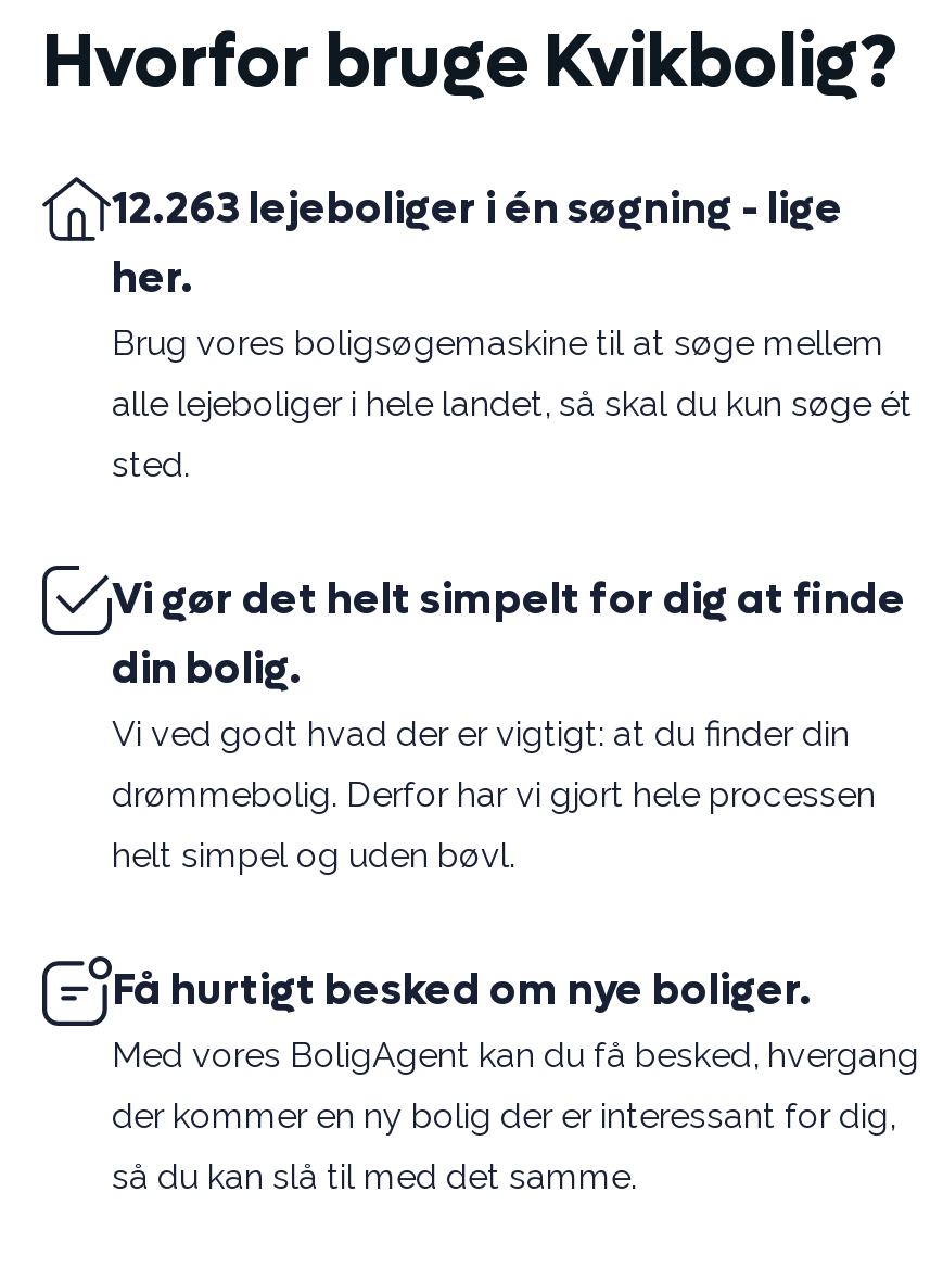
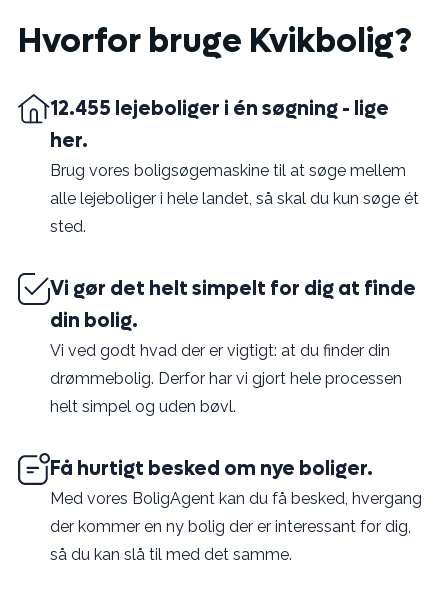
[112,181,843,238] 12.263 lejeboliger i én søgning - lige -> [50,96,389,122] 12.455 lejeboliger i én søgning - lige

